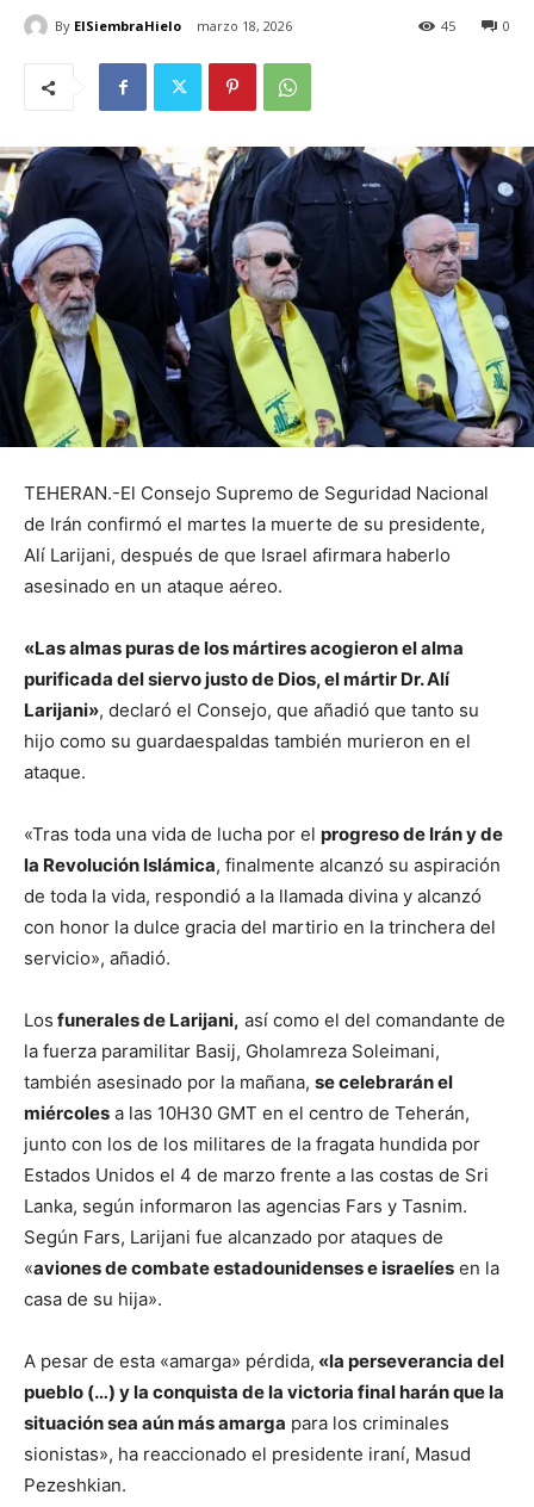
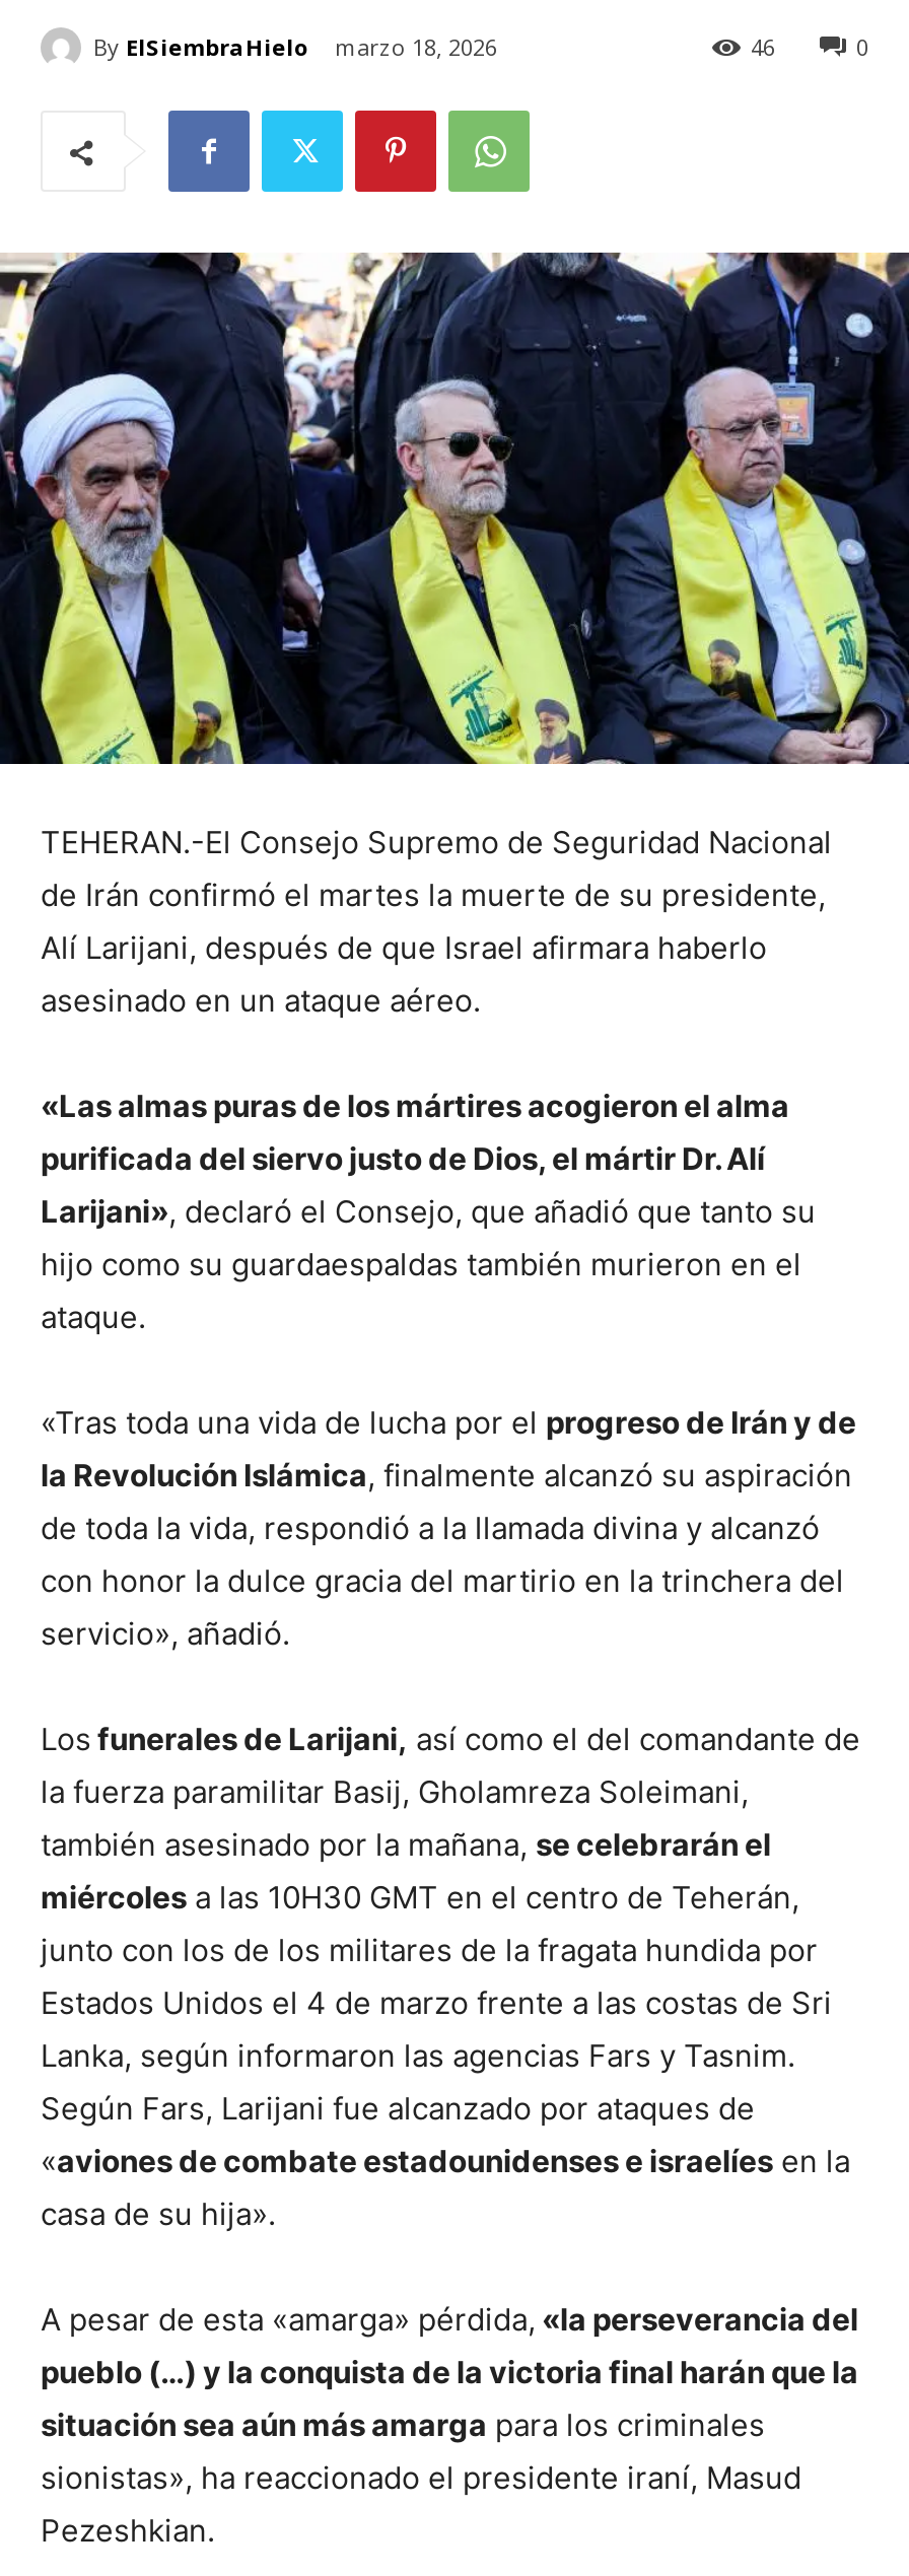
[441,17,455,35] 45 -> [751,32,775,62] 46

